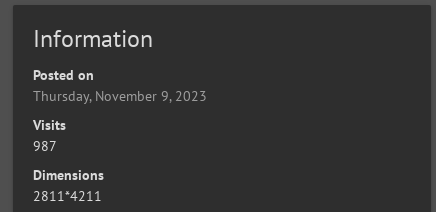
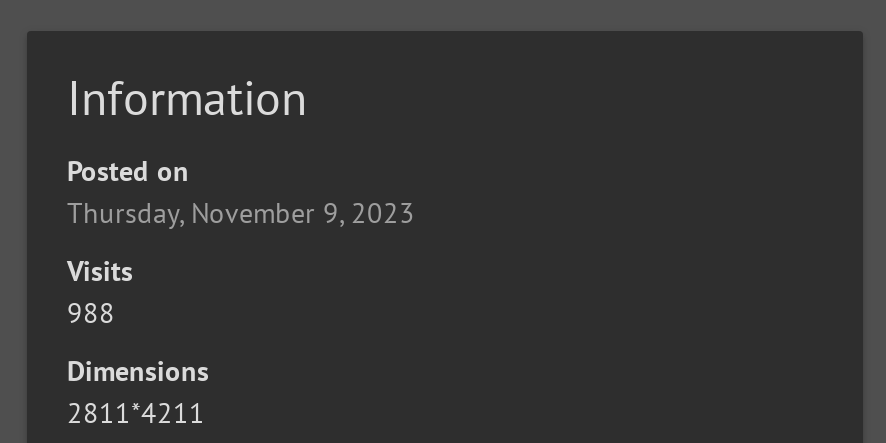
[33,137,57,155] 987 -> [67,295,115,331] 988

